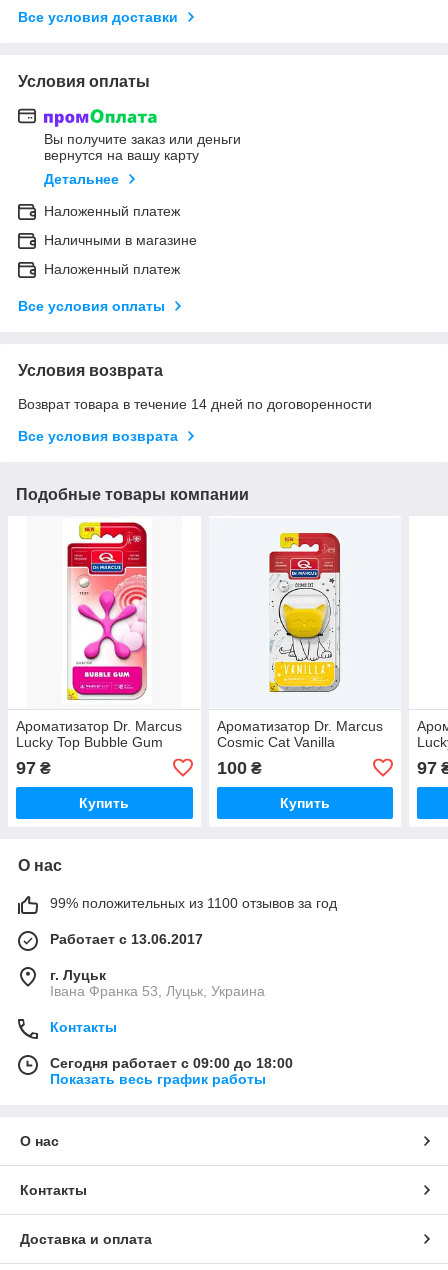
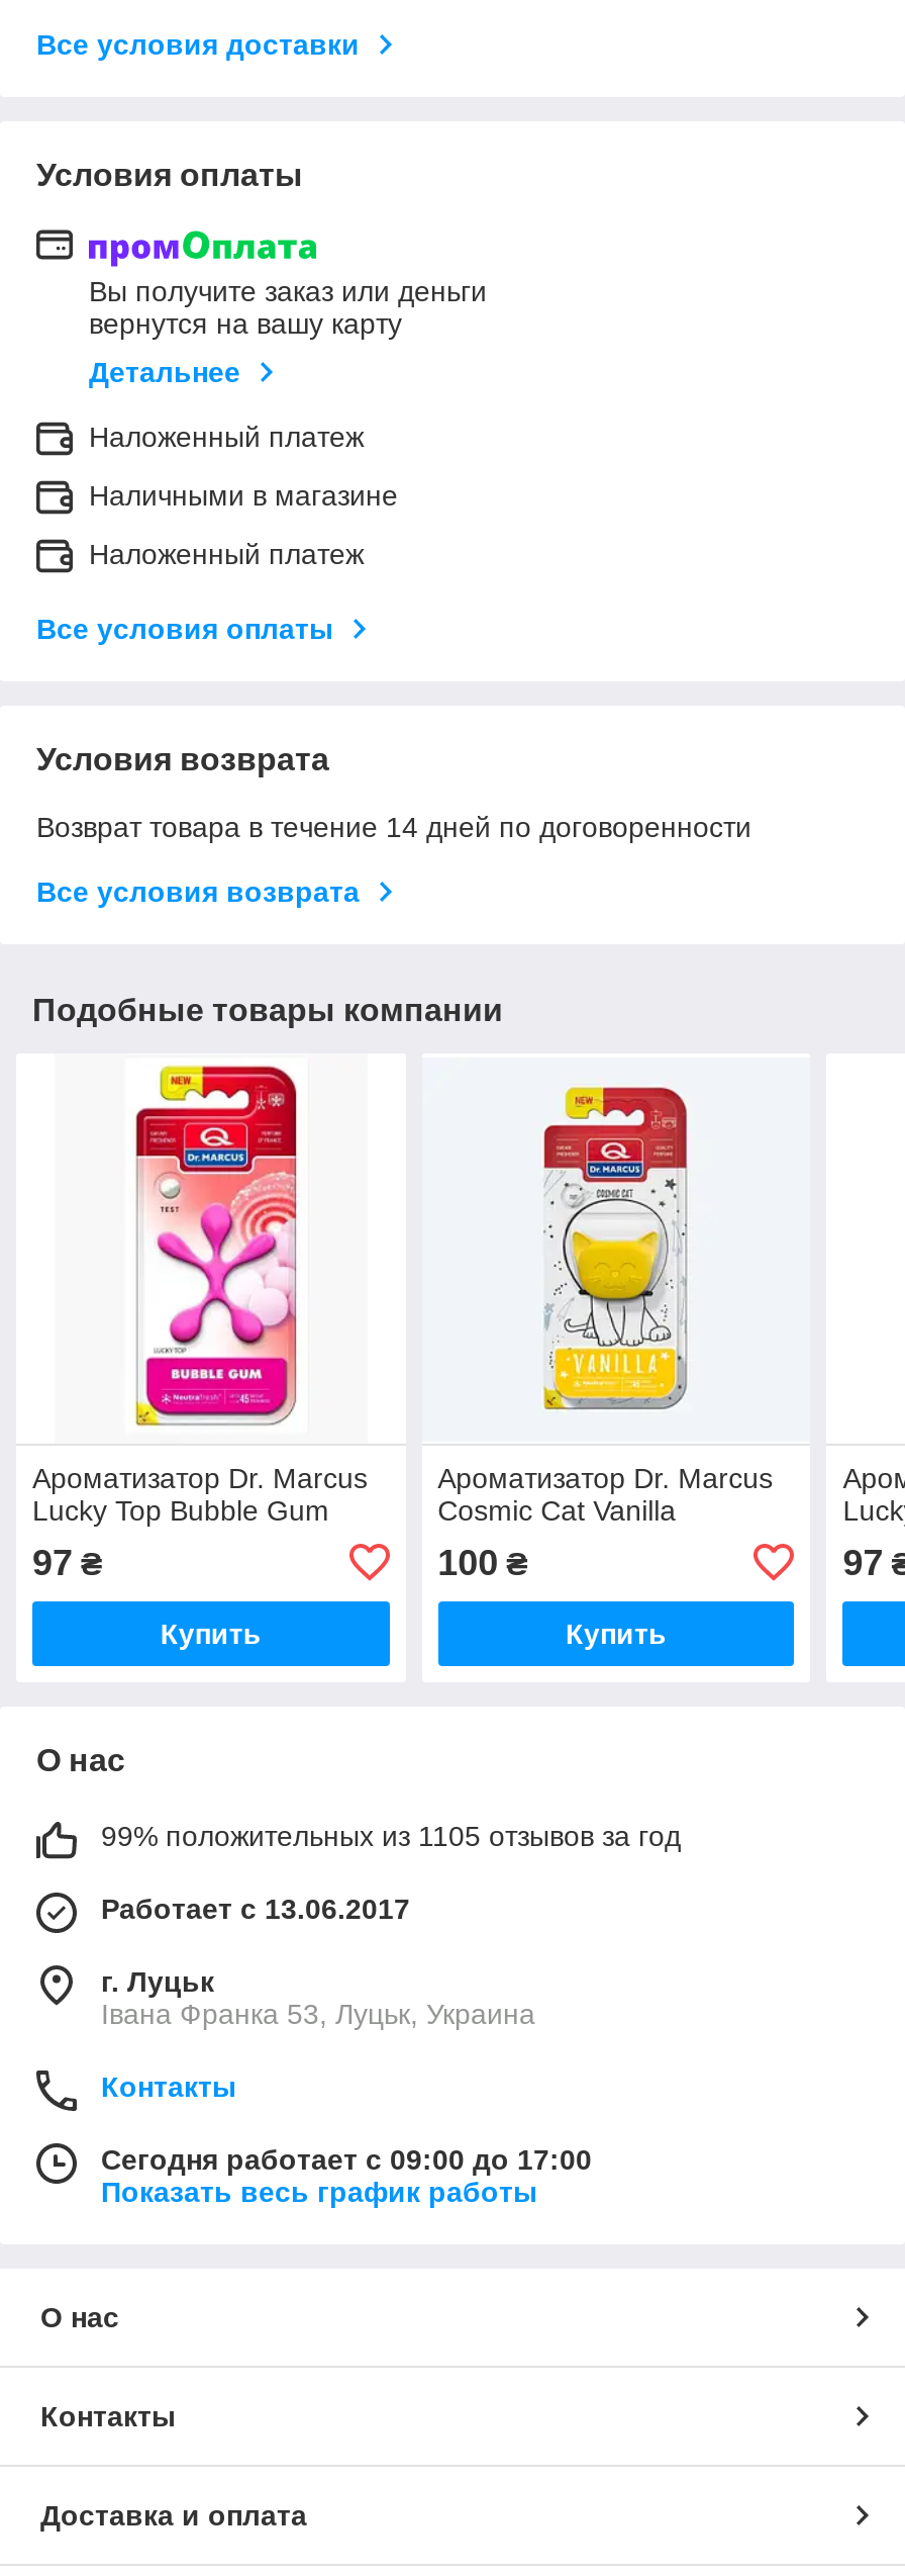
[50,895,337,911] 99% положительных из 1100 отзывов за год -> [101,1819,681,1852] 99% положительных из 1105 отзывов за год
[50,1055,293,1071] Сегодня работает с 09:00 до 18:00 -> [101,2143,592,2175] Сегодня работает с 09:00 до 17:00

